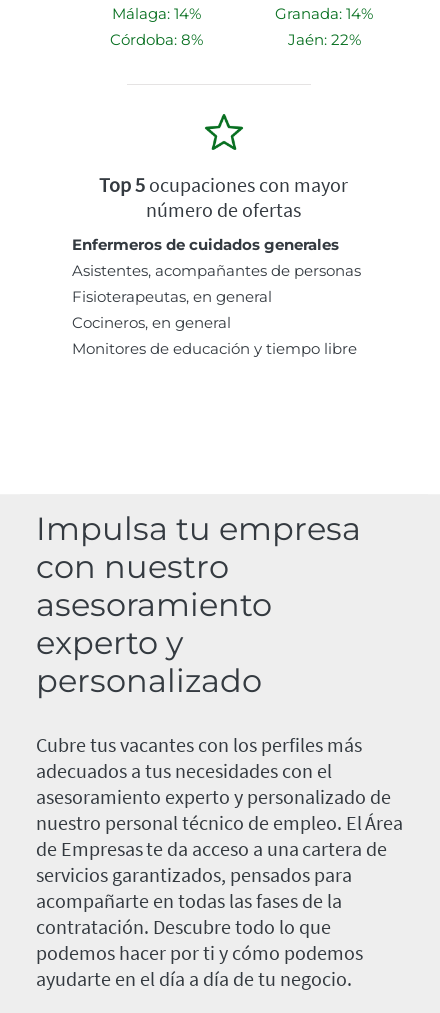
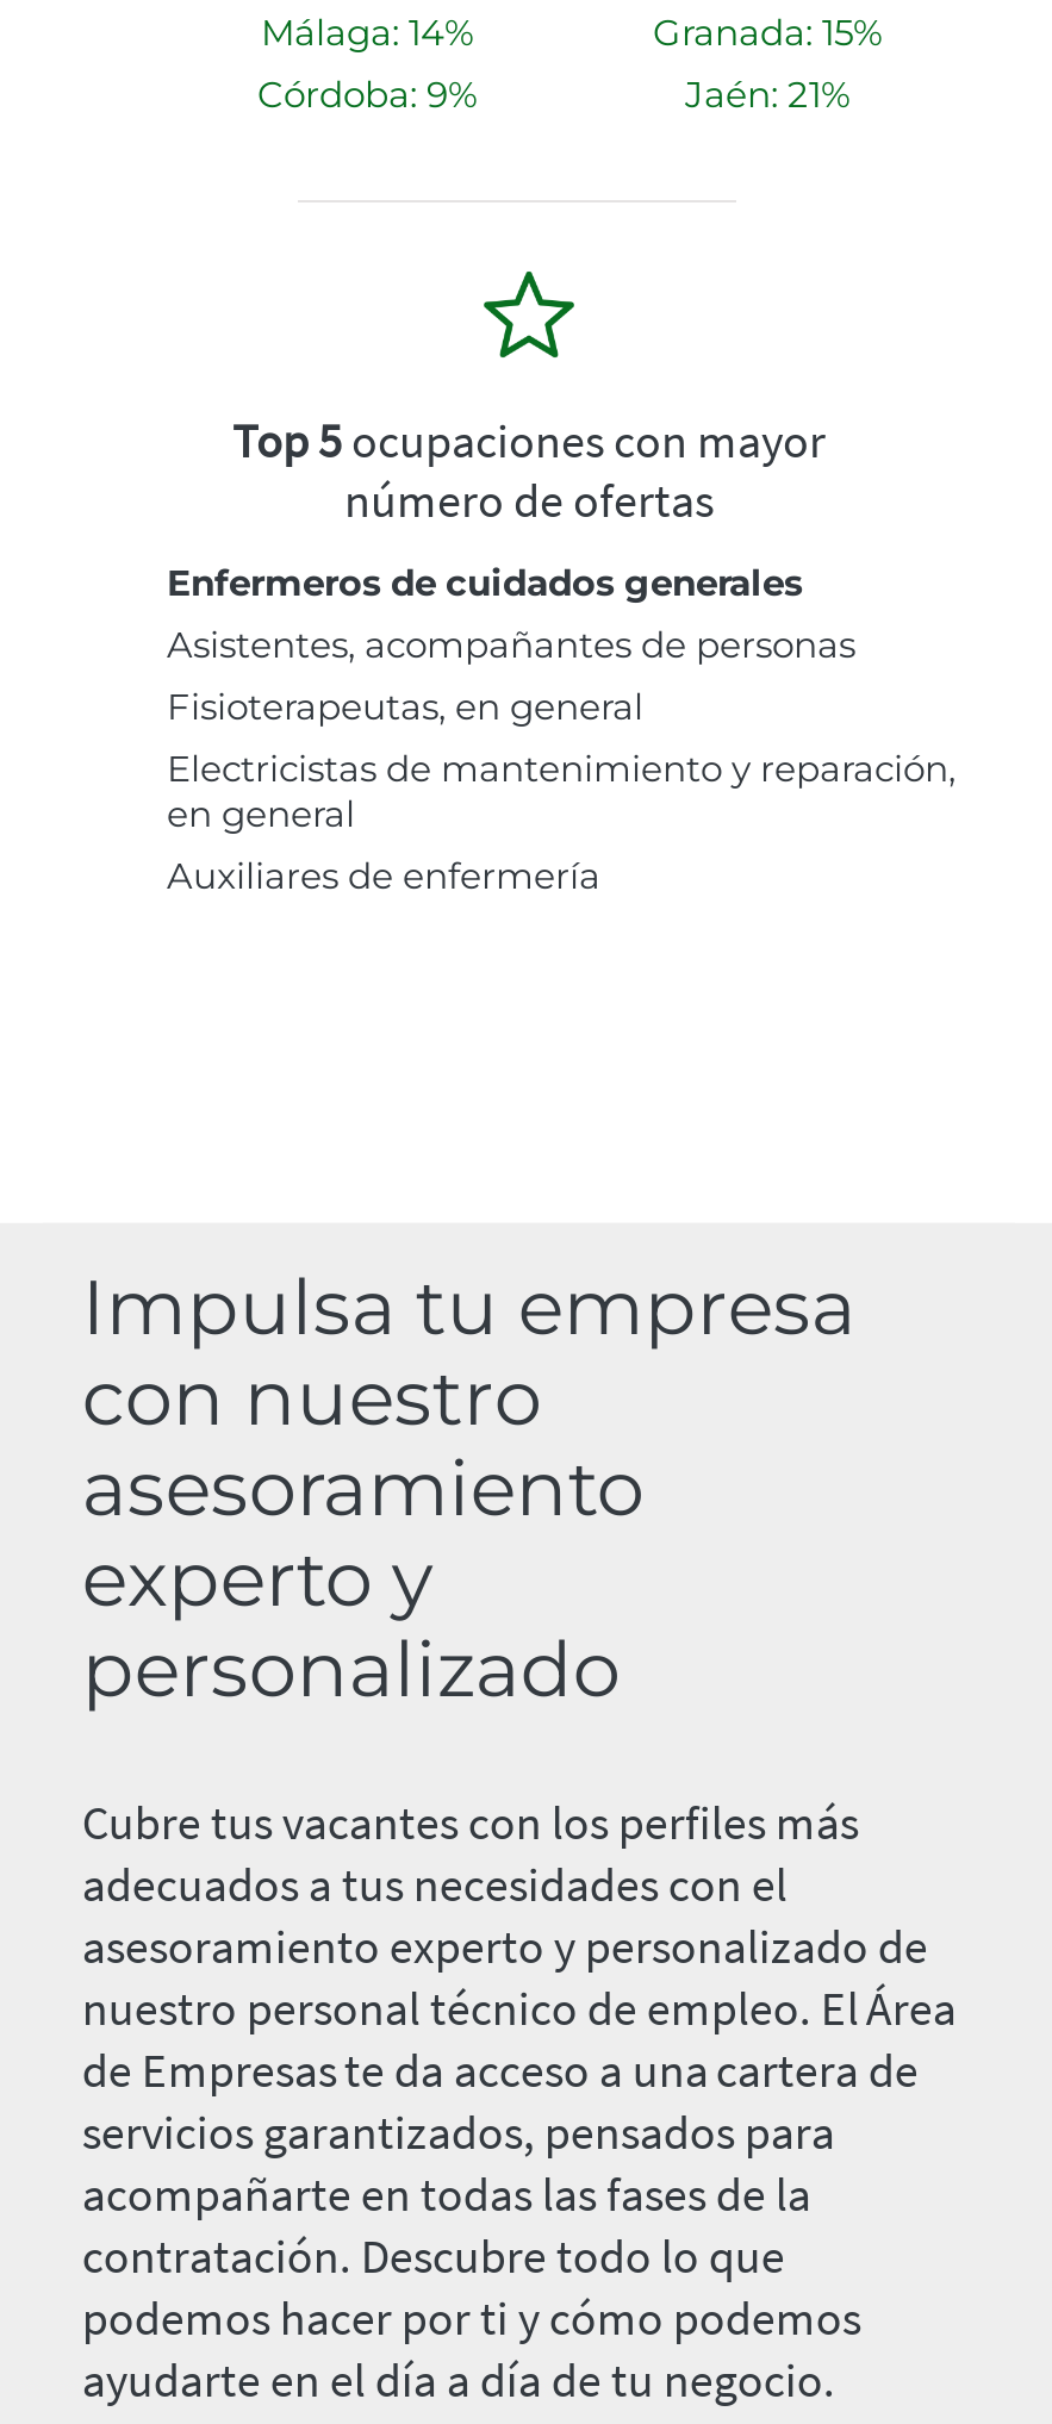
[275,4,373,23] Granada: 14% -> [653,10,882,55] Granada: 15%
[109,30,202,49] Córdoba: 8% -> [257,72,477,117] Córdoba: 9%
[287,30,360,49] Jaén: 22% -> [685,72,849,117] Jaén: 21%
[72,313,357,358] Cocineros, en general | Monitores de educación y tiempo libre -> [167,746,955,899] Electricistas de mantenimiento y reparación, | en general | Auxiliares de enfermería

